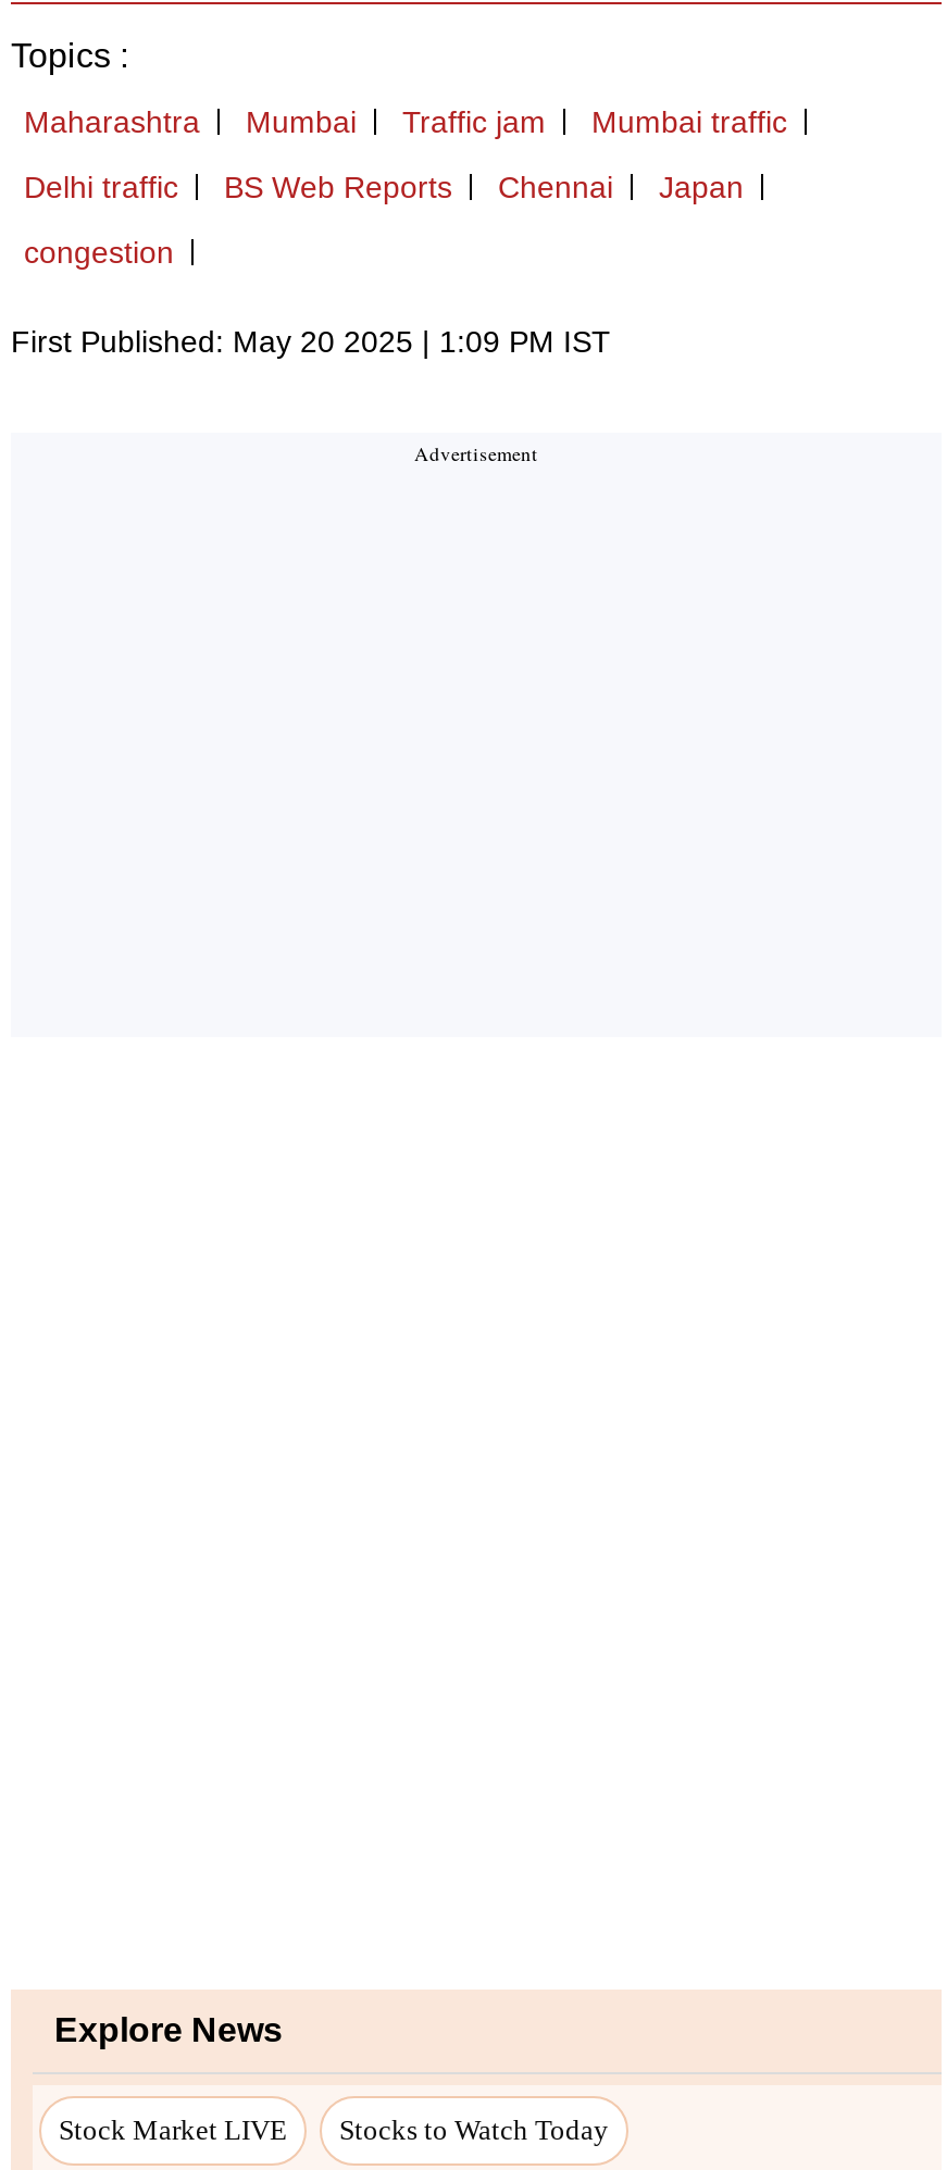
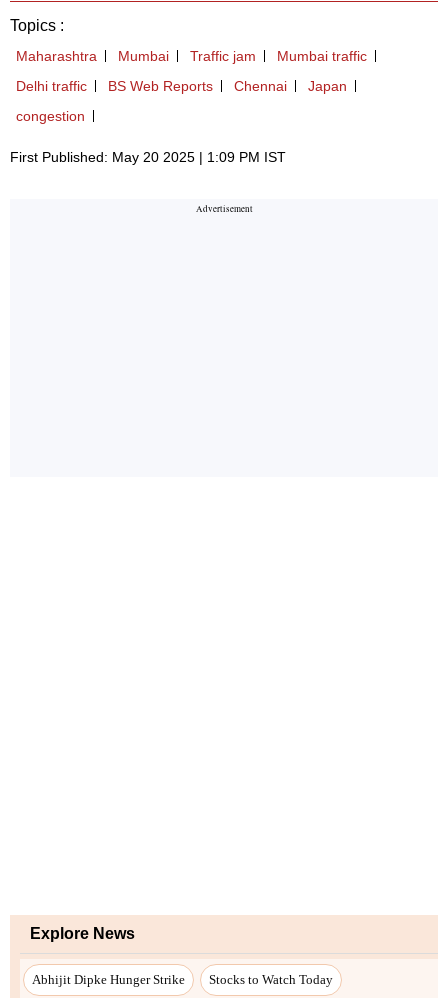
[59,2113,287,2146] Stock Market LIVE -> [32,972,185,987] Abhijit Dipke Hunger Strike

